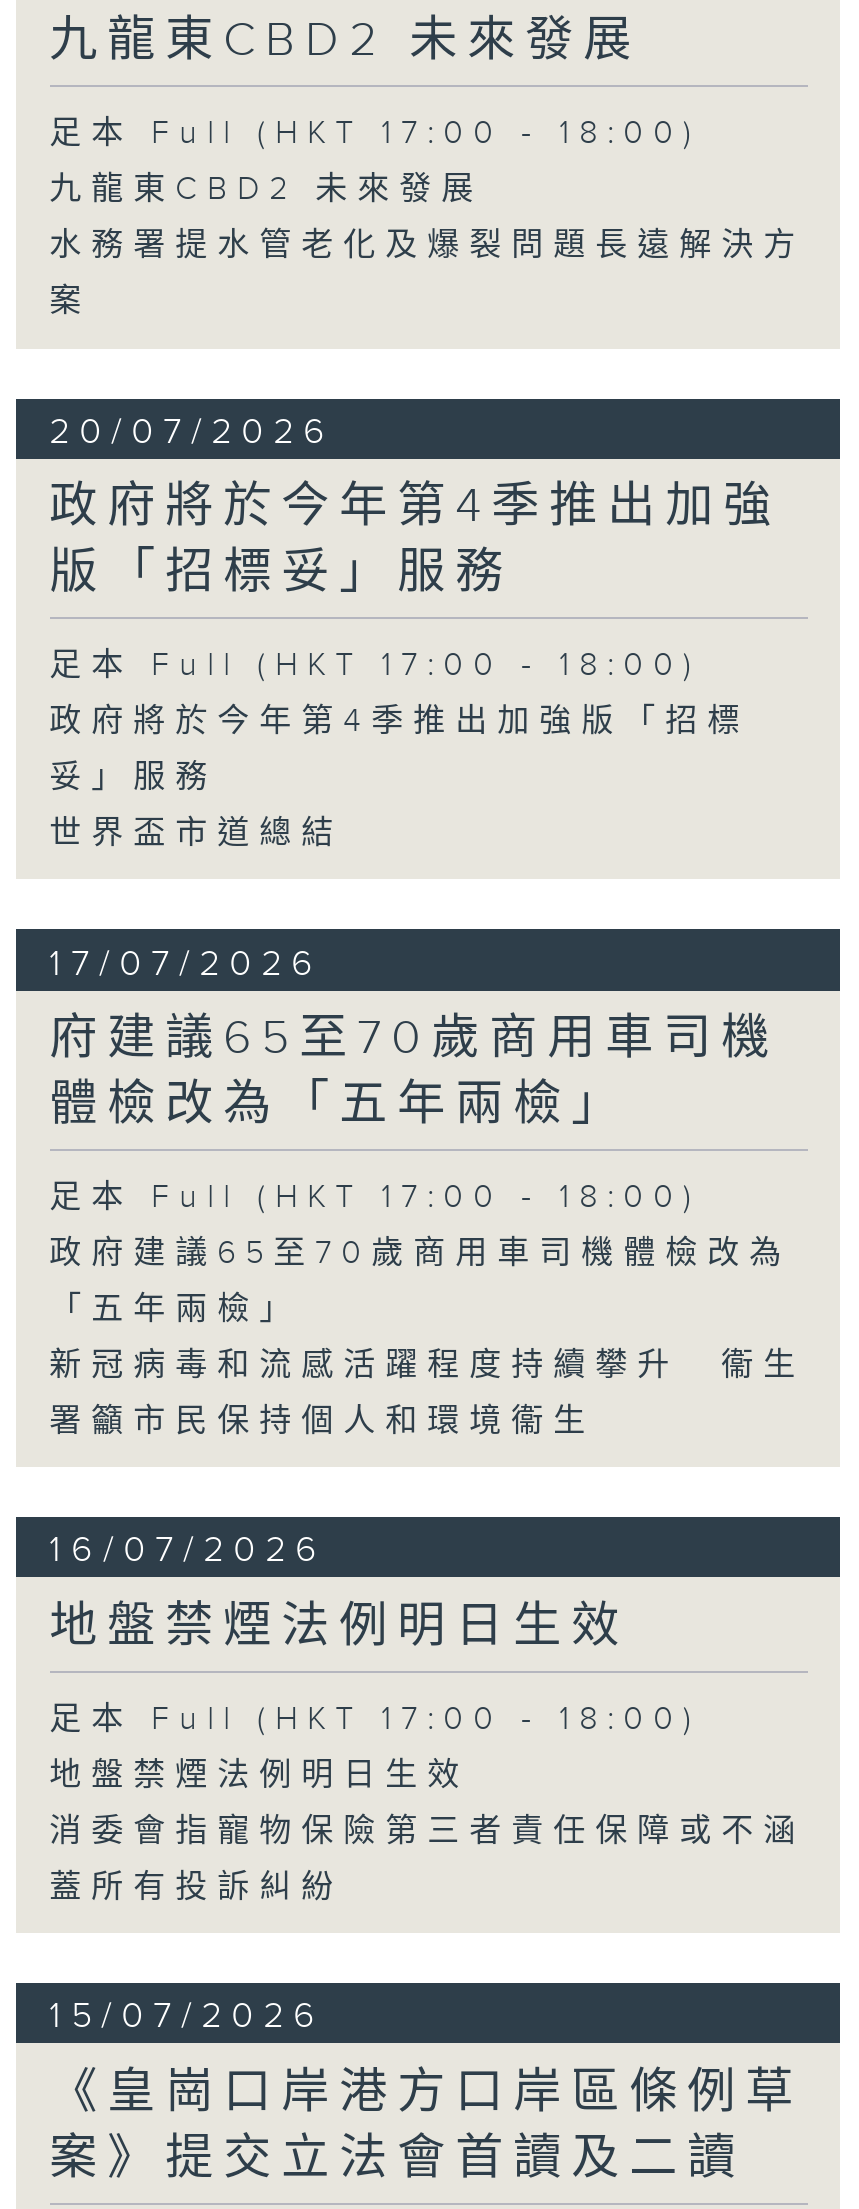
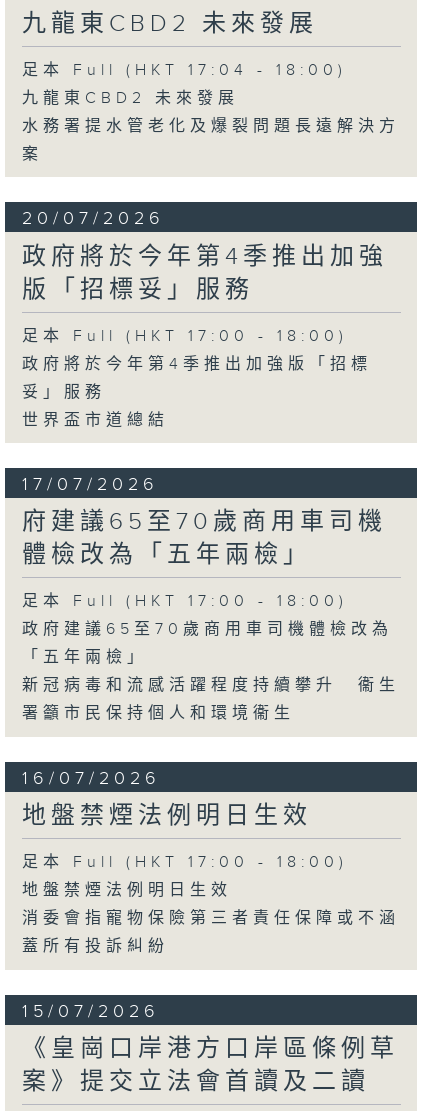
[49,116,701,154] 足本 Full (HKT 17:00 - 18:00) -> [22,61,347,80] 足本 Full (HKT 17:04 - 18:00)

